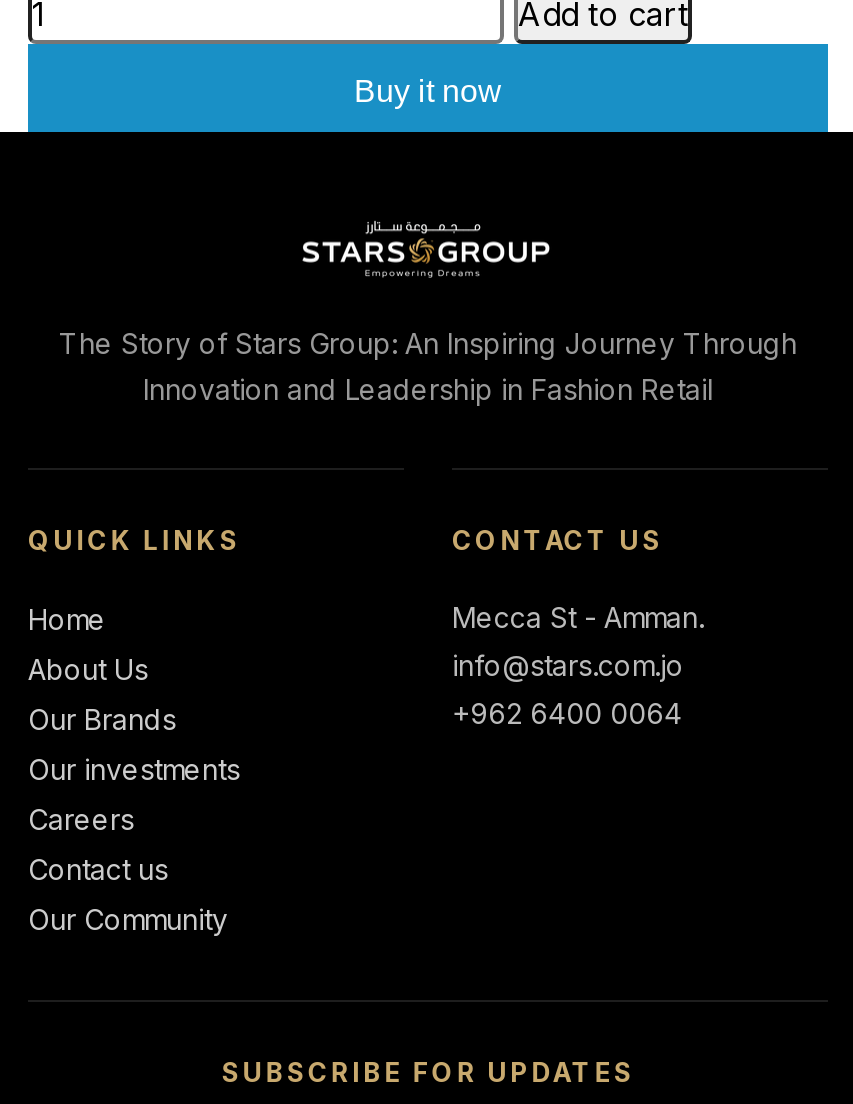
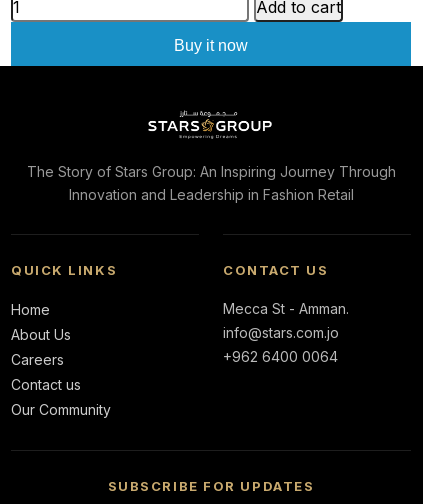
[28,702,240,786] Our Brands | Our investments -> none

